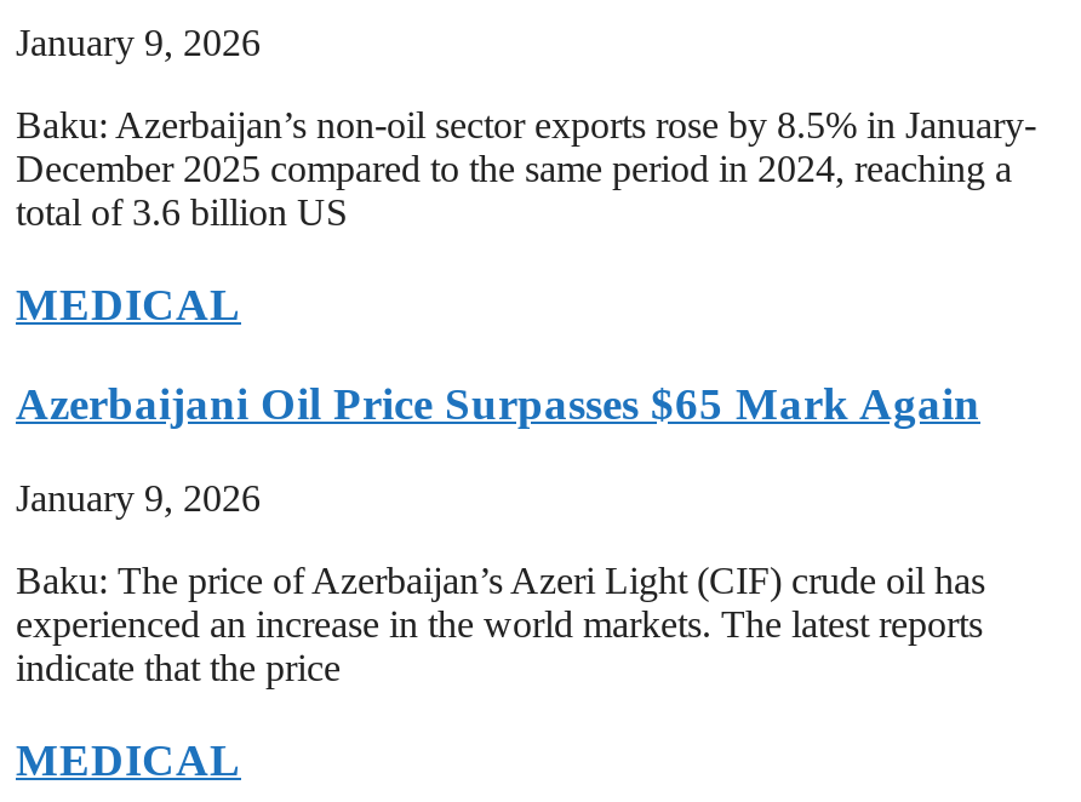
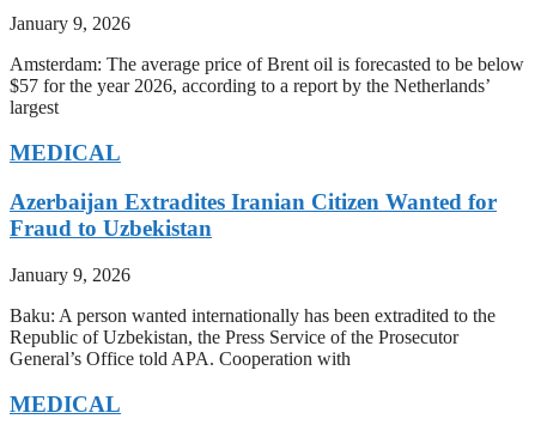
[16,103,1036,232] Baku: Azerbaijan’s non-oil sector exports rose by 8.5% in January- | December 2025 compared to the same period in 2024, reaching a | total of 3.6 billion US -> [10,53,524,117] Amsterdam: The average price of Brent oil is forecasted to be below | $57 for the year 2026, according to a report by the Netherlands’ | largest
[16,378,980,429] Azerbaijani Oil Price Surpasses $65 Mark Again -> [10,189,497,241] Azerbaijan Extradites Iranian Citizen Wanted for | Fraud to Uzbekistan
[16,559,985,687] Baku: The price of Azerbaijan’s Azeri Light (CIF) crude oil has | experienced an increase in the world markets. The latest reports | indicate that the price -> [10,305,496,368] Baku: A person wanted internationally has been extradited to the | Republic of Uzbekistan, the Press Service of the Prosecutor | General’s Office told APA. Cooperation with

